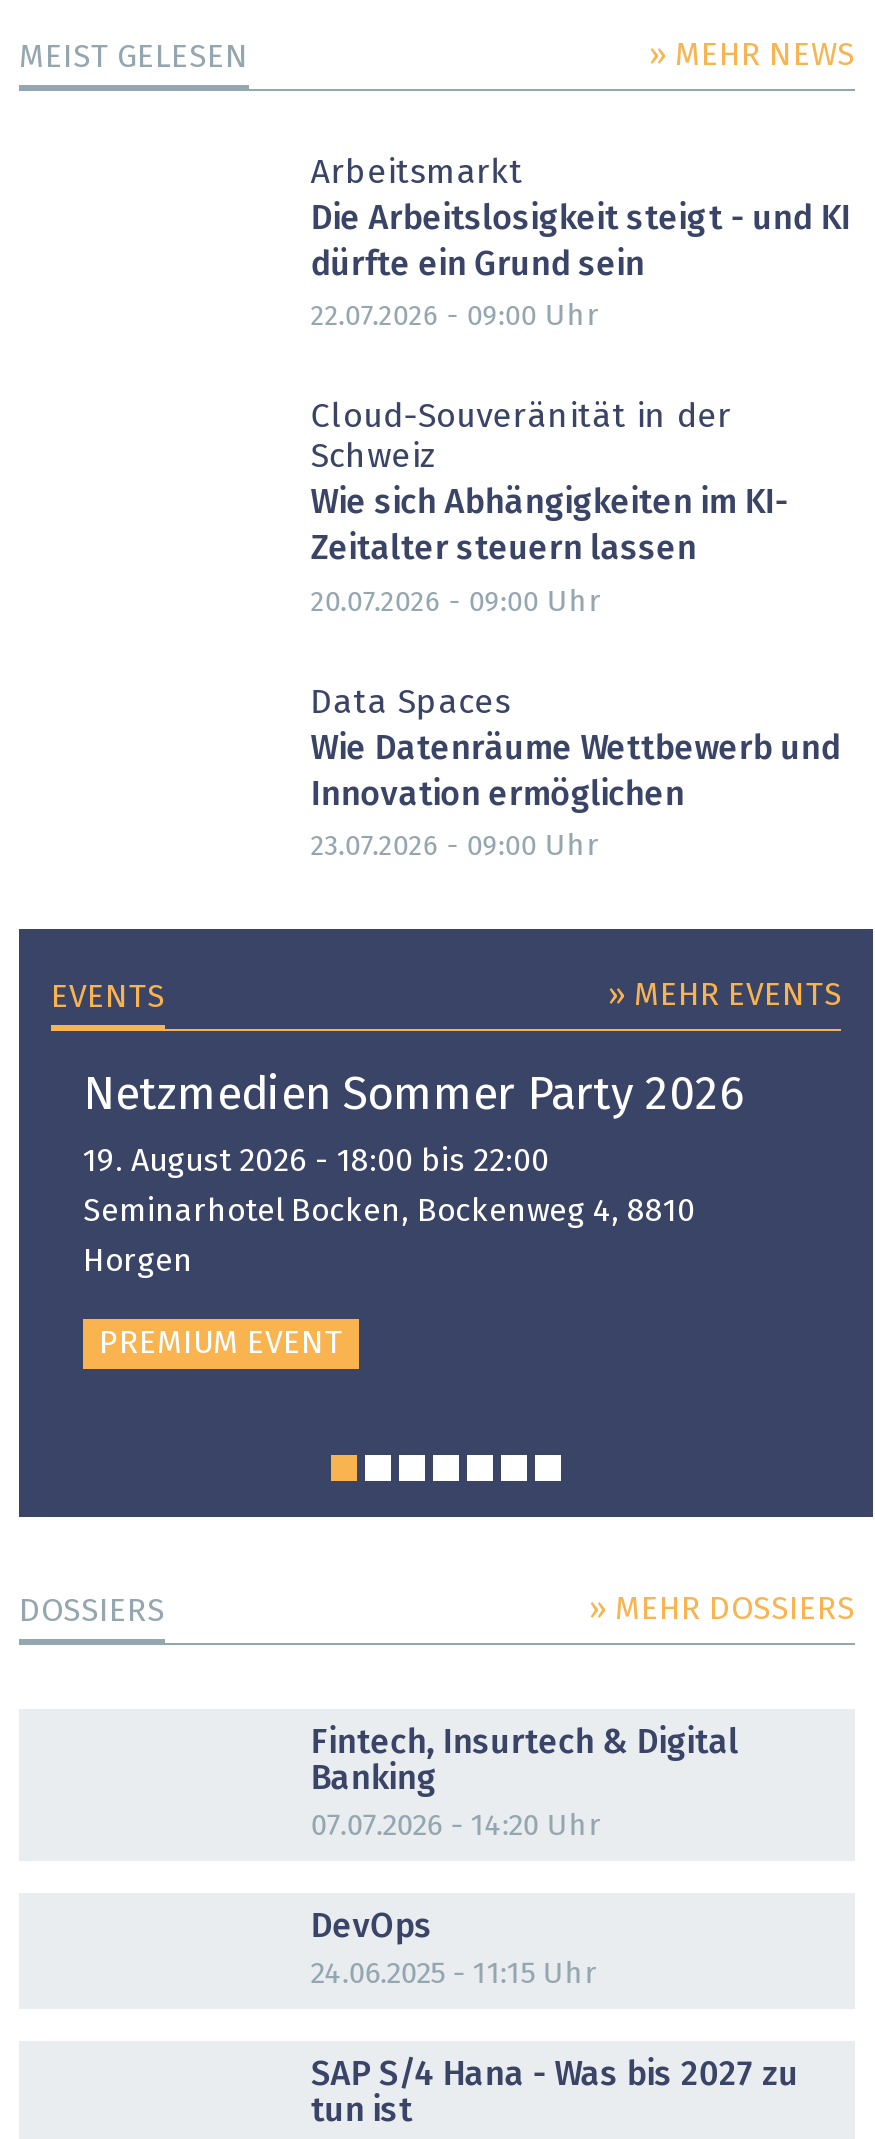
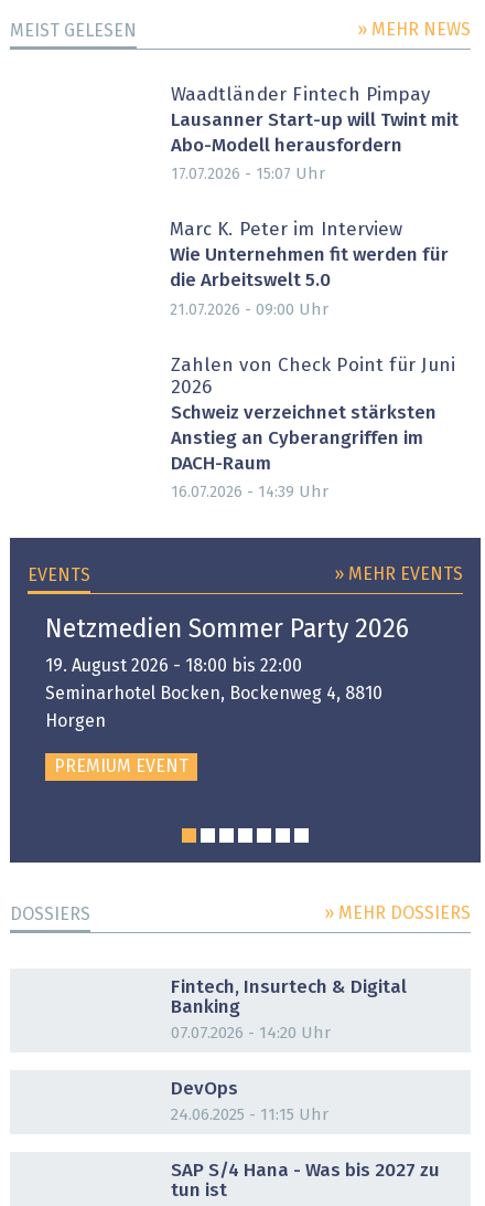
[311,157,851,283] Arbeitsmarkt | Die Arbeitslosigkeit steigt - und KI | dürfte ein Grund sein -> [171,86,458,155] Waadtländer Fintech Pimpay | Lausanner Start-up will Twint mit | Abo-Modell herausfordern
[311,302,599,332] 22.07.2026 - 09:00 Uhr -> [171,166,325,183] 17.07.2026 - 15:07 Uhr
[311,402,789,567] Cloud-Souveränität in der | Schweiz | Wie sich Abhängigkeiten im KI- | Zeitalter steuern lassen -> [170,221,448,291] Marc K. Peter im Interview | Wie Unternehmen fit werden für | die Arbeitswelt 5.0
[311,586,601,616] 20.07.2026 - 09:00 Uhr -> [170,301,328,318] 21.07.2026 - 09:00 Uhr
[311,686,841,812] Data Spaces | Wie Datenräume Wettbewerb und | Innovation ermöglichen -> [171,356,455,473] Zahlen von Check Point für Juni | 2026 | Schweiz verzeichnet stärksten | Anstieg an Cyberangriffen im | DACH-Raum
[311,831,599,861] 23.07.2026 - 09:00 Uhr -> [171,484,328,500] 16.07.2026 - 14:39 Uhr

